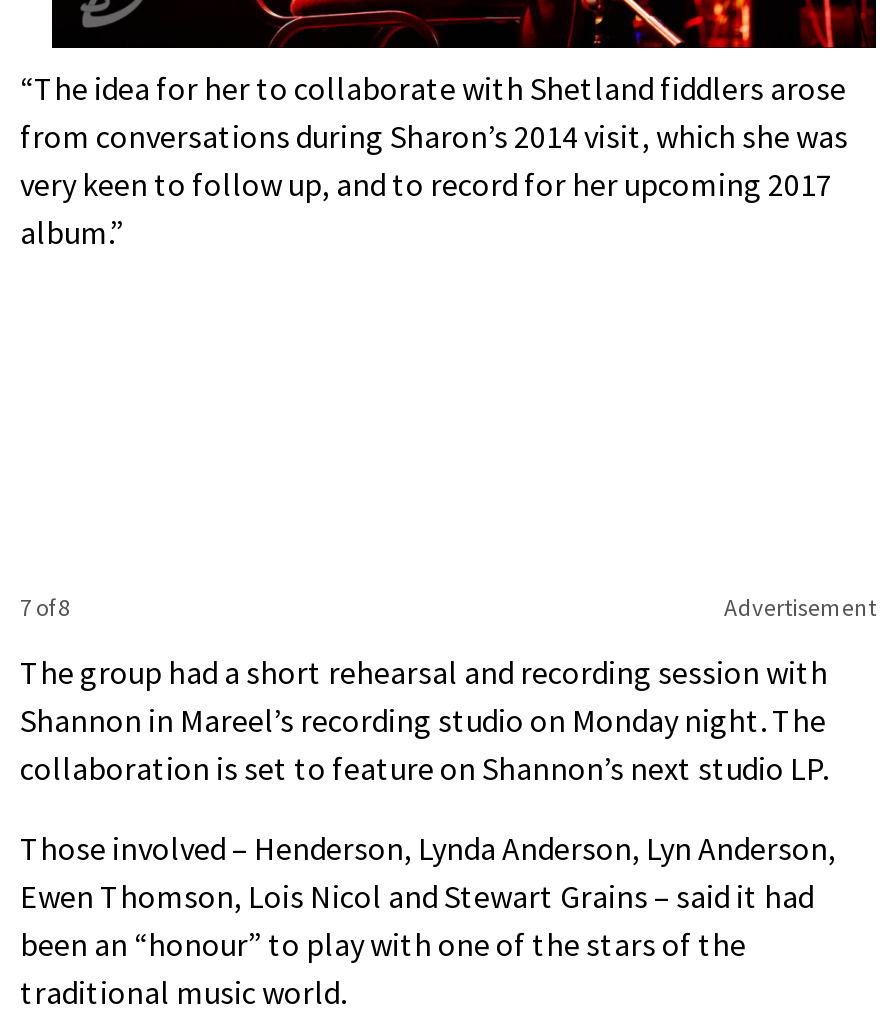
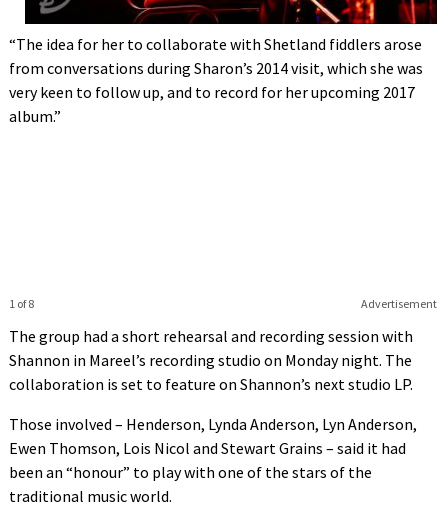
[20,592,70,622] 7 of 8 -> [9,296,34,311] 1 of 8

